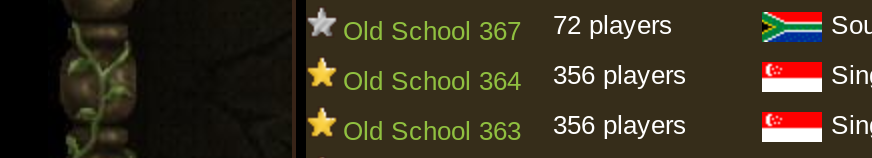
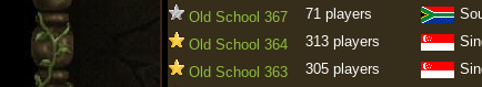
[343,10,673,46] Old School 367 72 players -> [188,6,371,25] Old School 367 71 players
[343,60,687,96] Old School 364 356 players -> [188,33,379,53] Old School 364 313 players
[343,110,687,146] Old School 363 356 players -> [188,61,379,80] Old School 363 305 players

